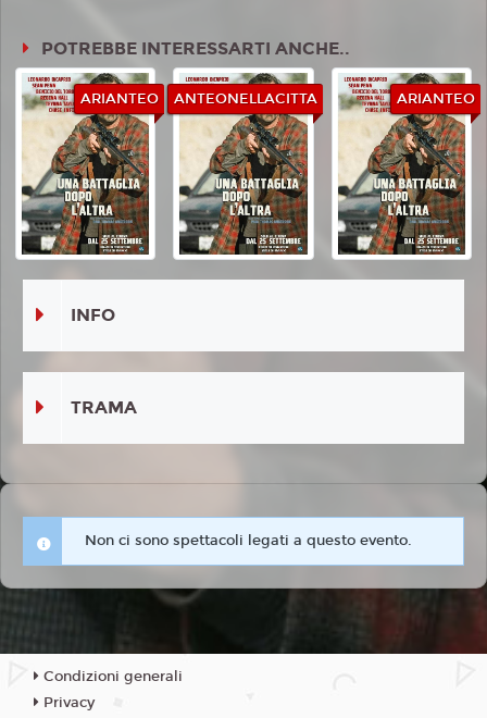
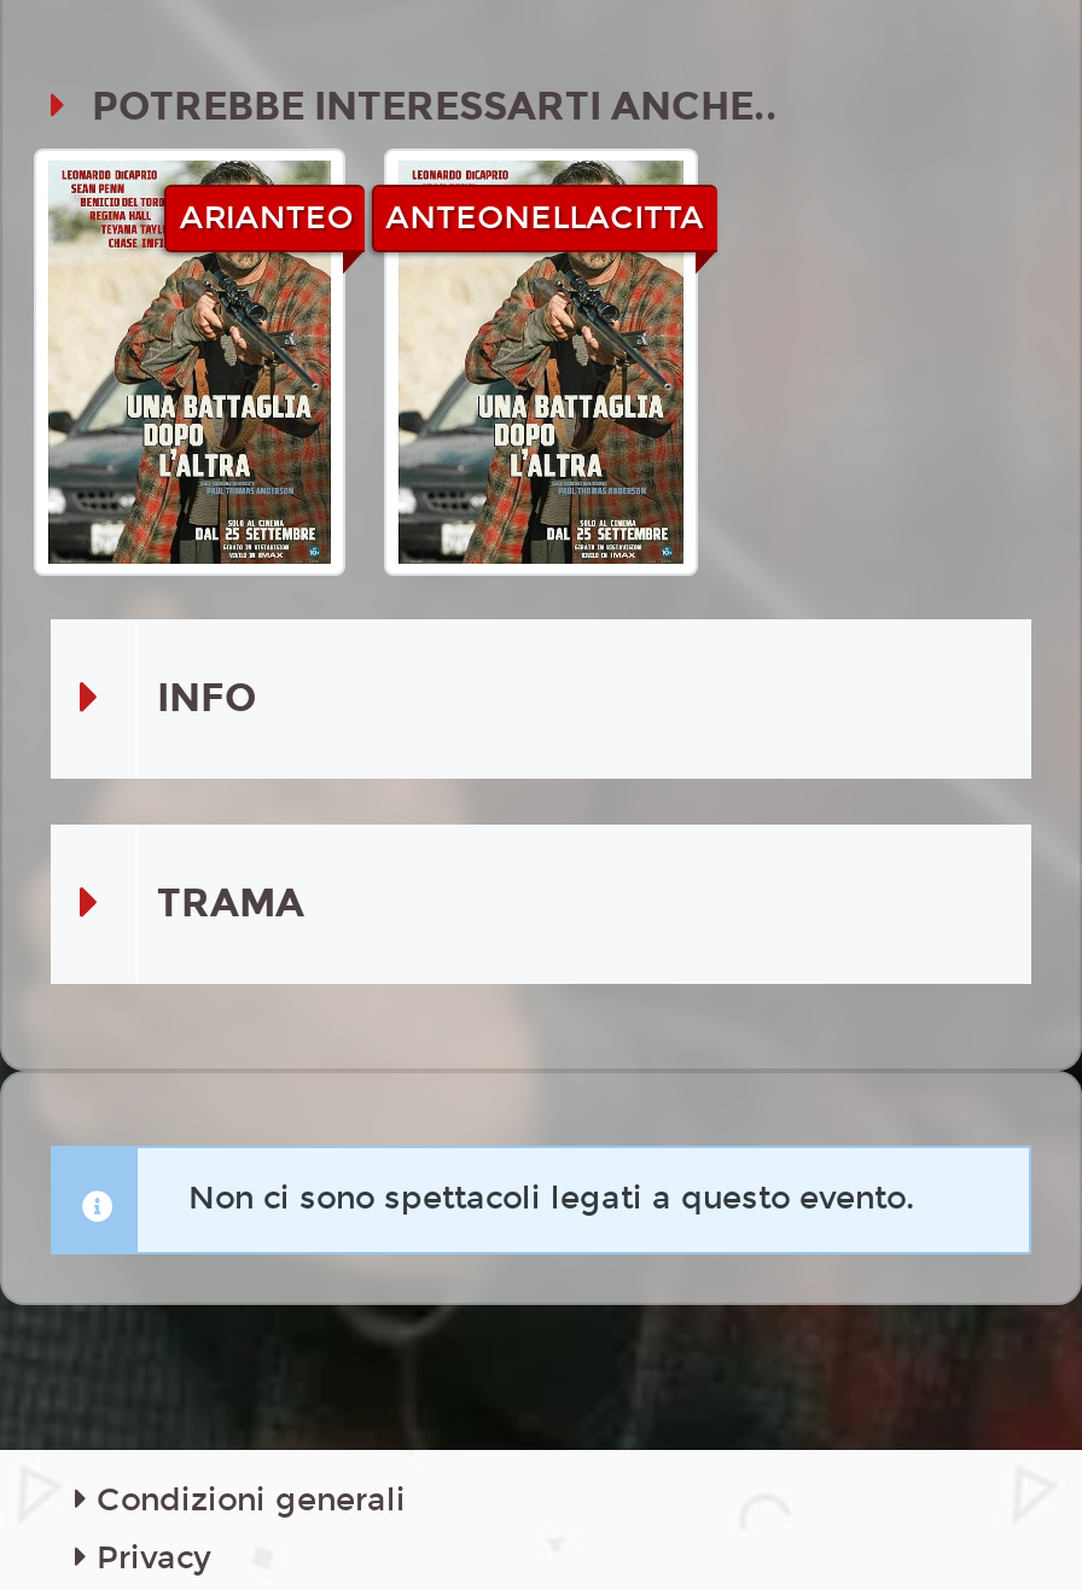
[332,67,478,260] [image] | ARIANTEO -> none

